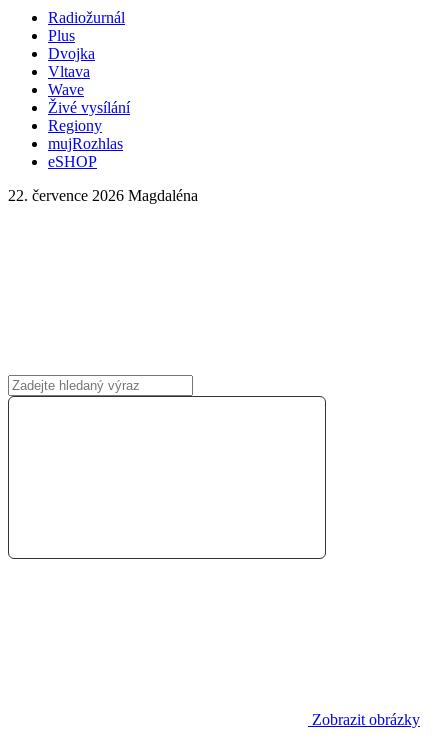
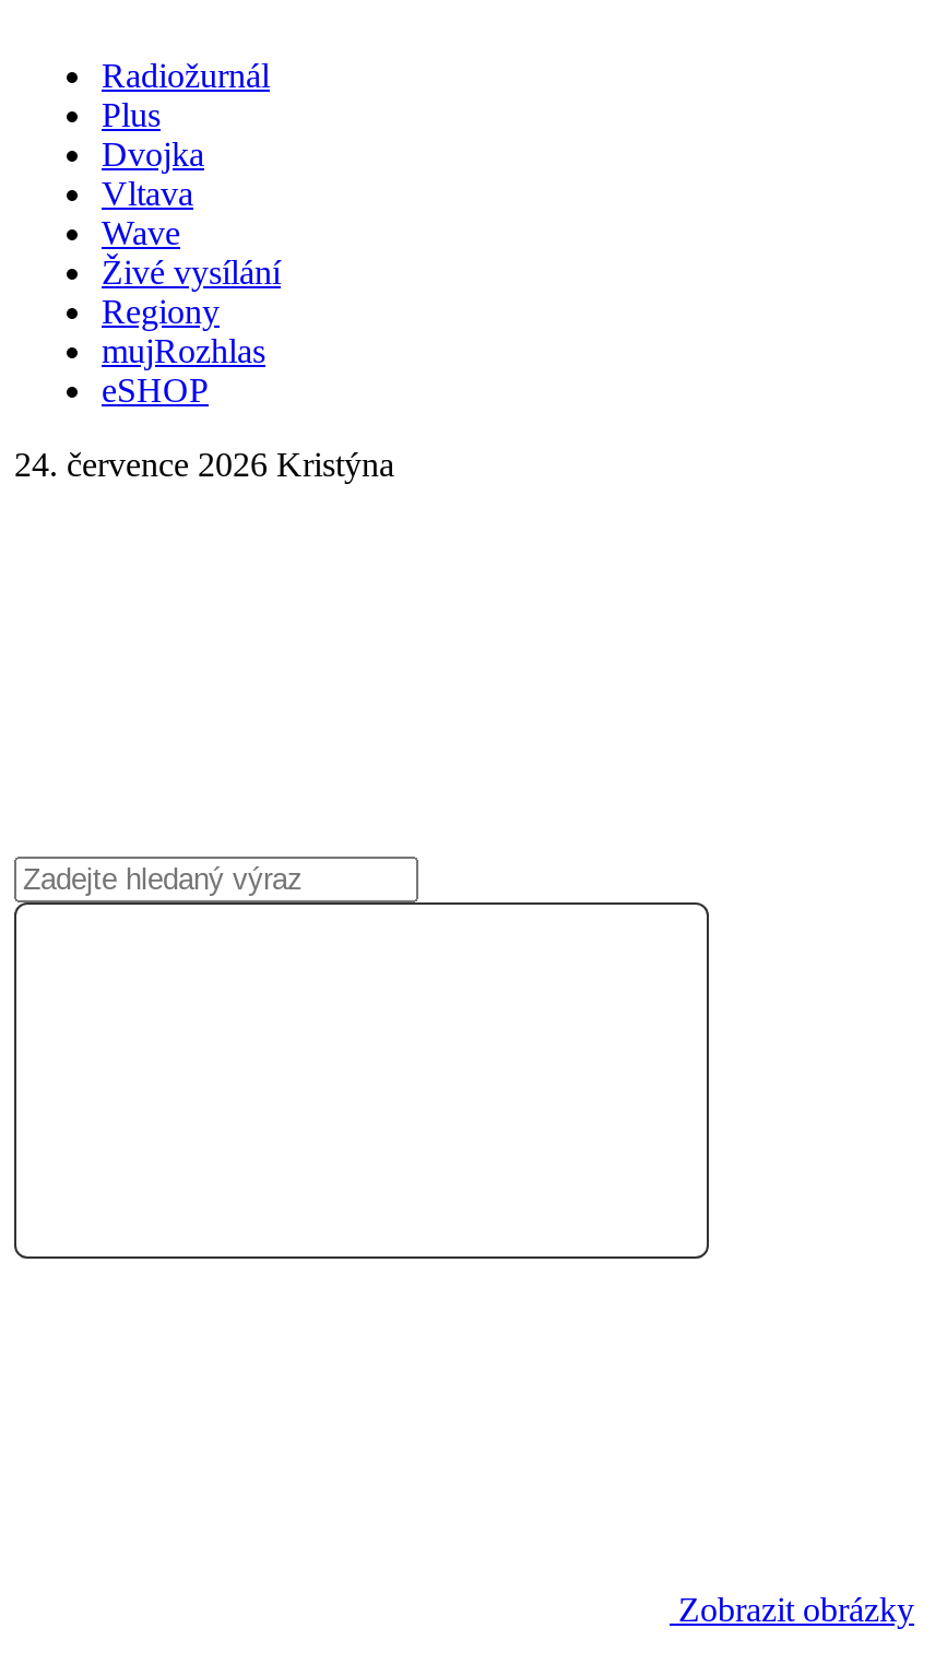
[8,187,198,204] 22. července 2026 Magdaléna -> [14,446,394,483] 24. července 2026 Kristýna

